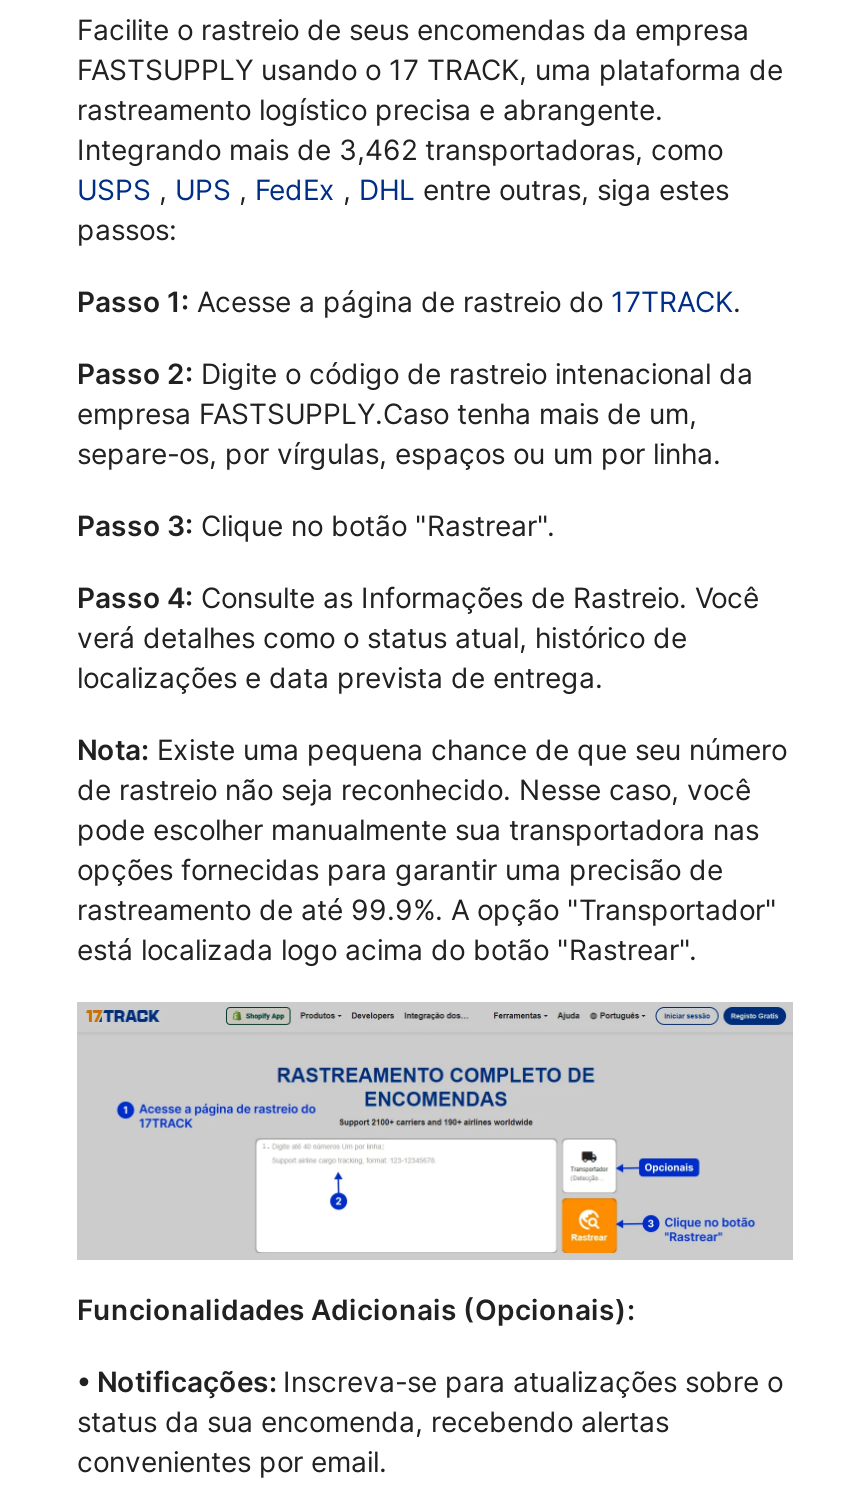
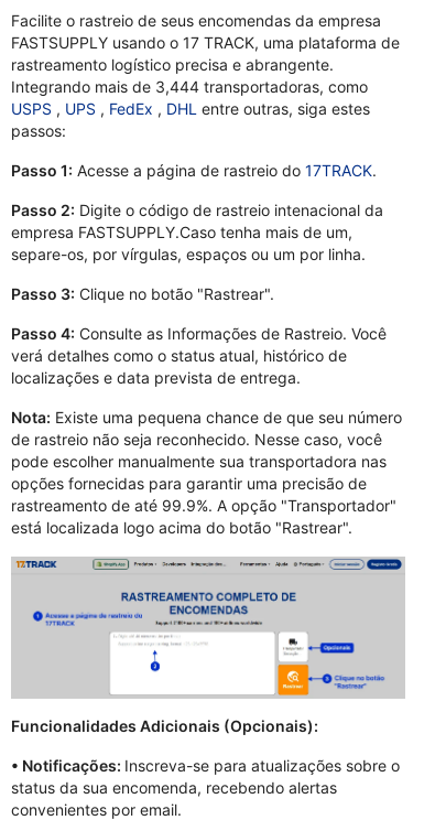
[77,132,723,166] Integrando mais de 3,462 transportadoras, como -> [11,77,368,96] Integrando mais de 3,444 transportadoras, como

